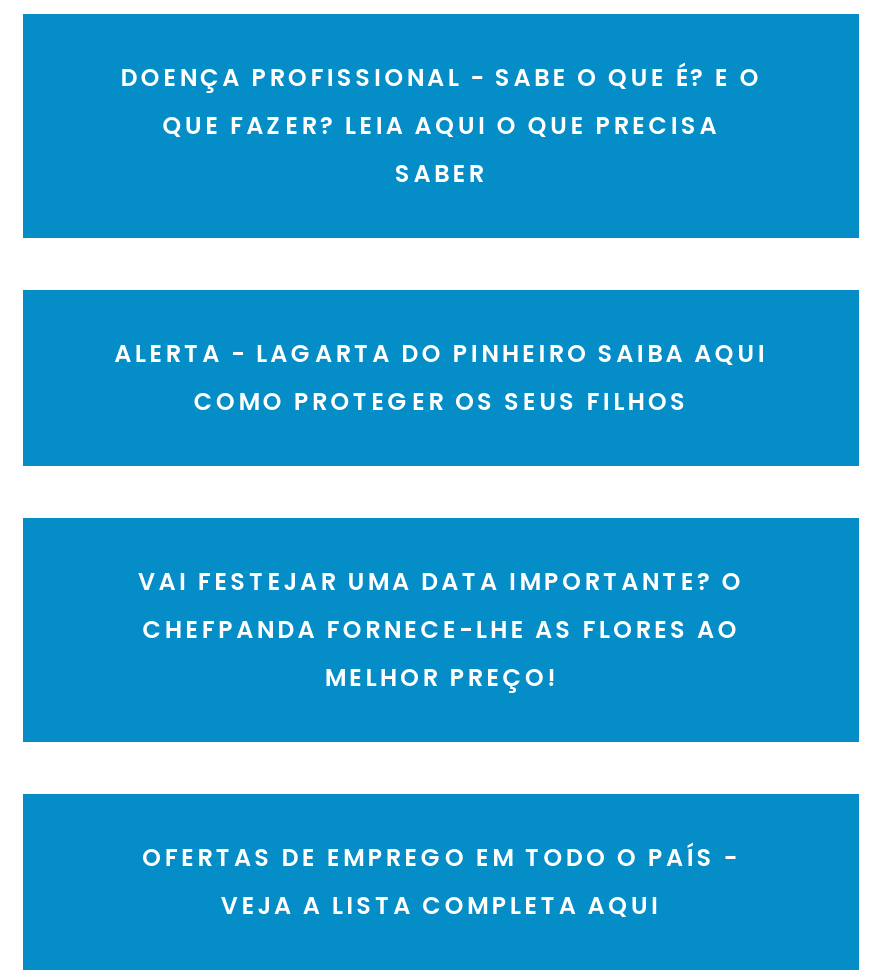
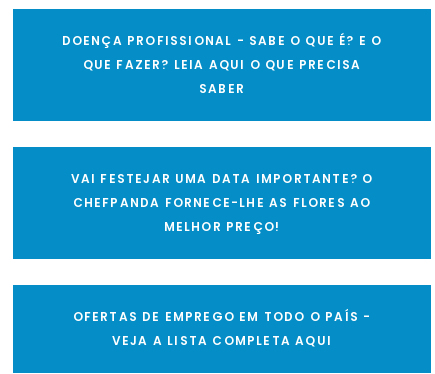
[114,336,768,418] ALERTA - LAGARTA DO PINHEIRO SAIBA AQUI | COMO PROTEGER OS SEUS FILHOS -> none

